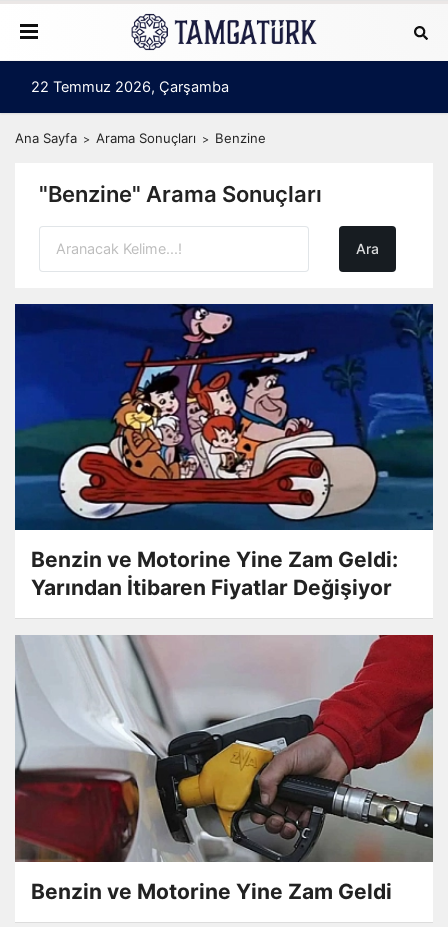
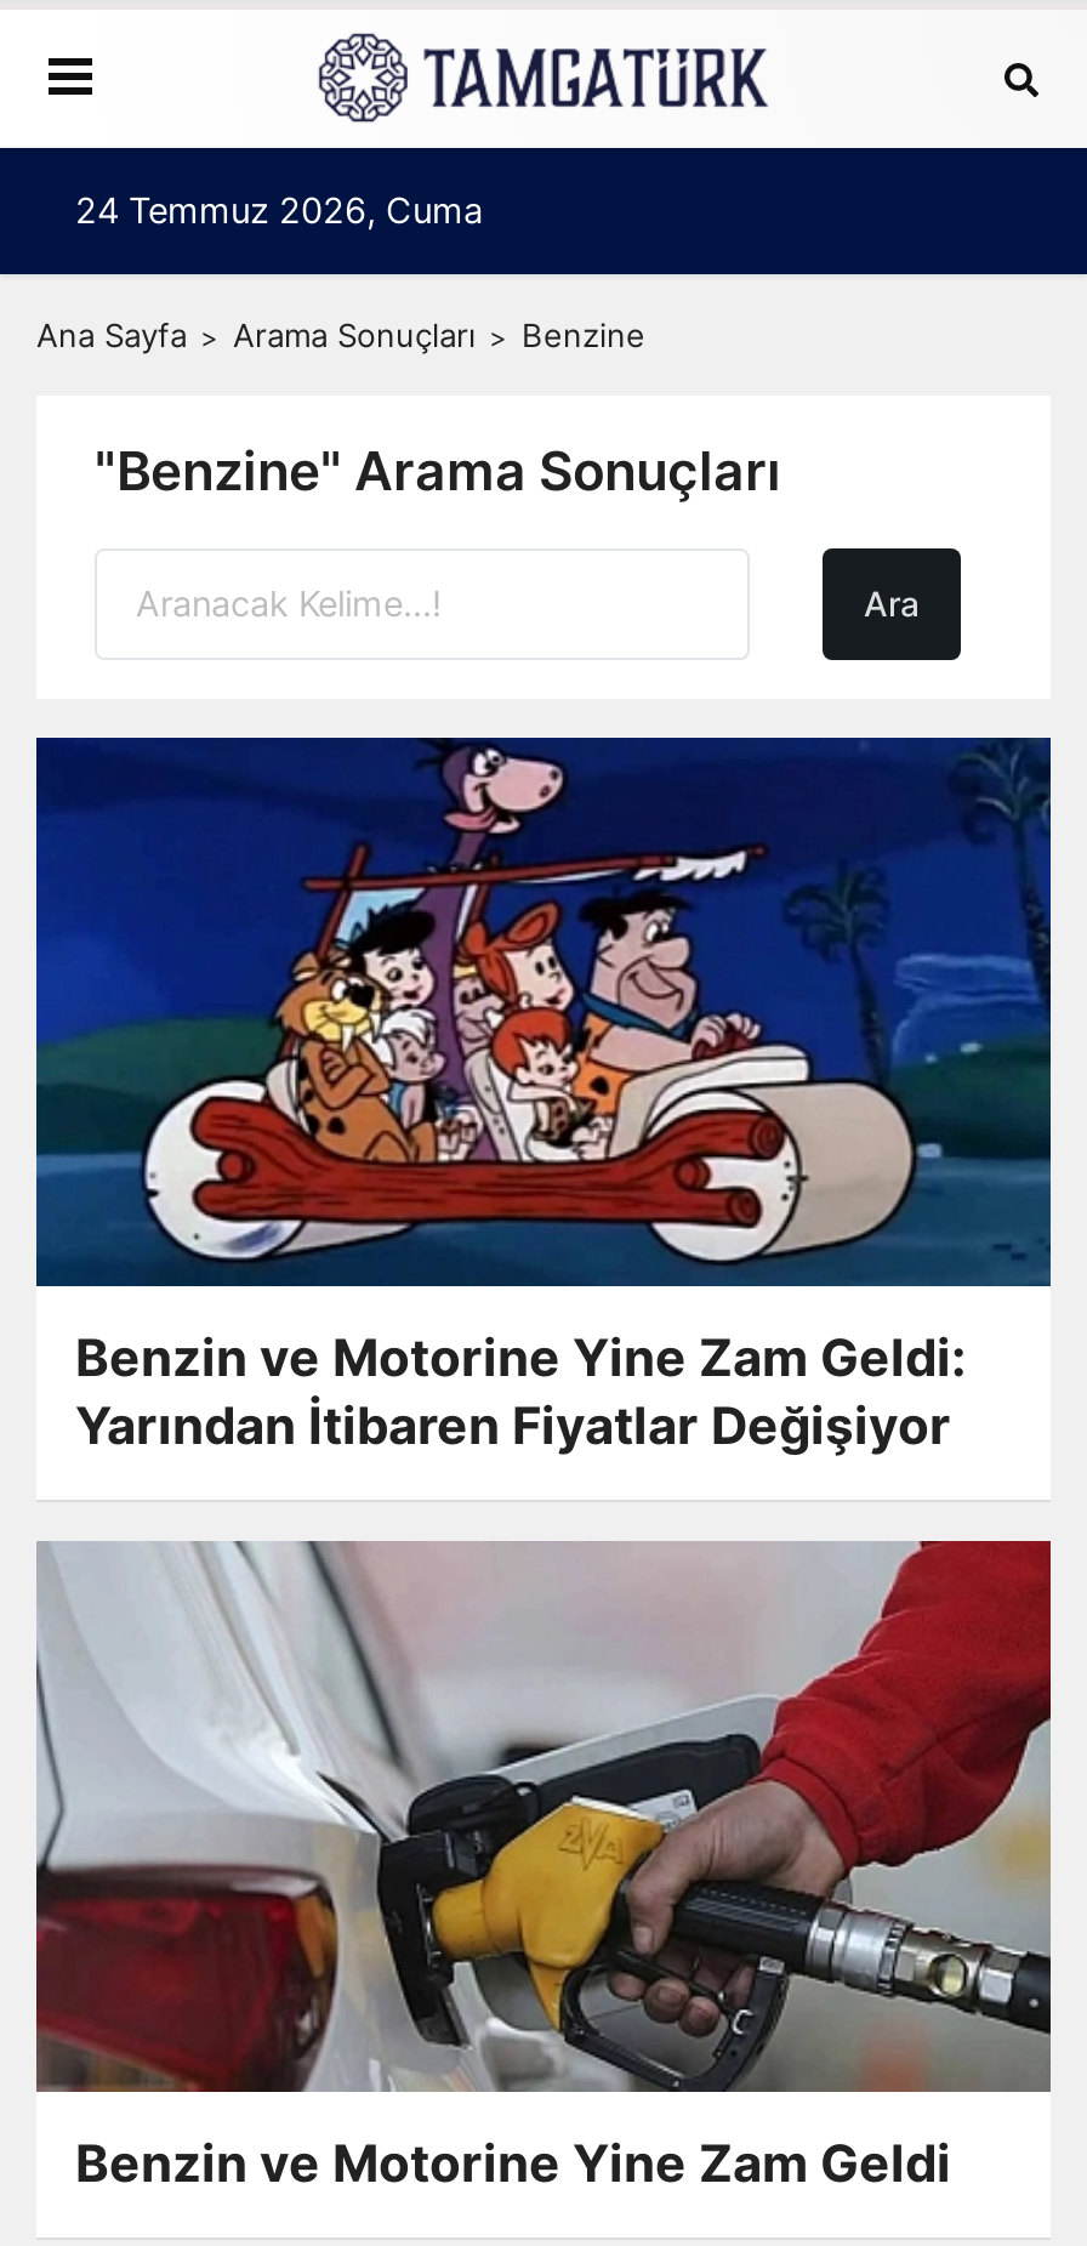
[31,78,229,96] 22 Temmuz 2026, Çarşamba -> [75,189,483,233] 24 Temmuz 2026, Cuma

